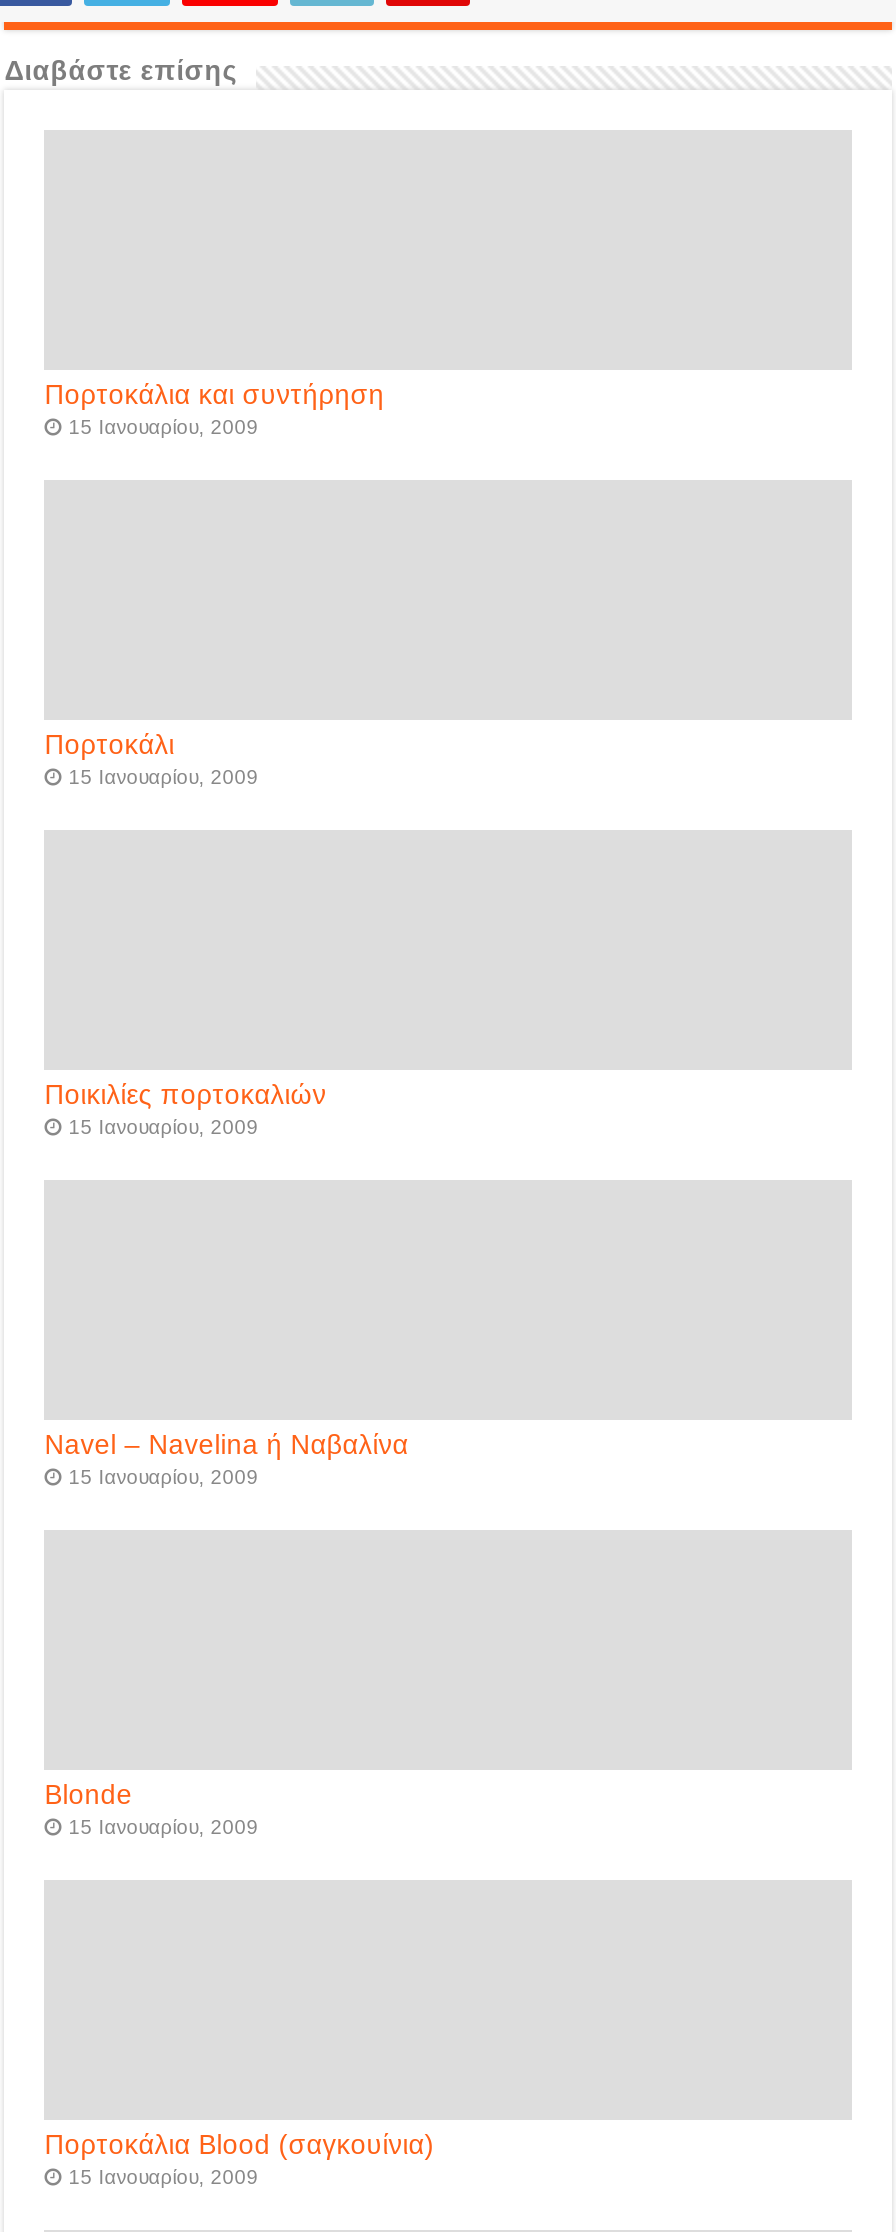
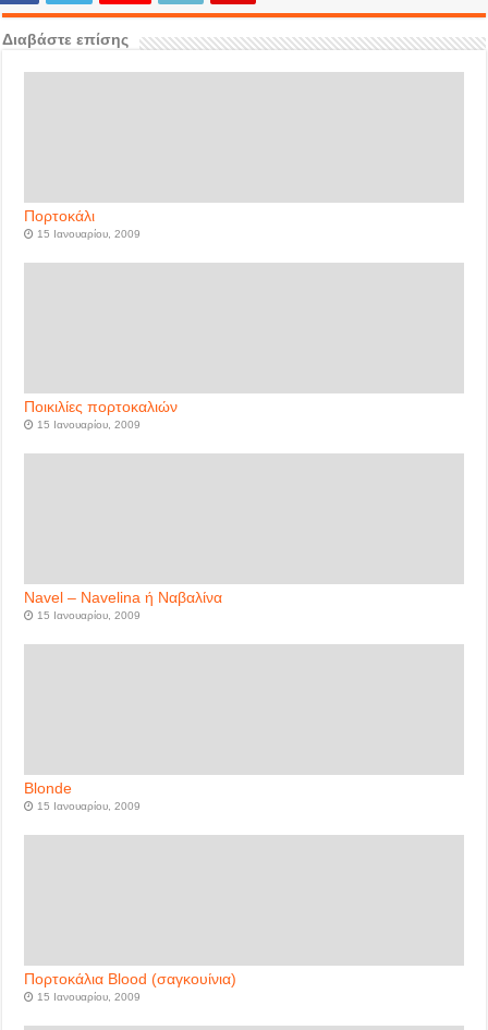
[44,380,384,438] Πορτοκάλια και συντήρηση | 15 Ιανουαρίου, 2009 -> none

